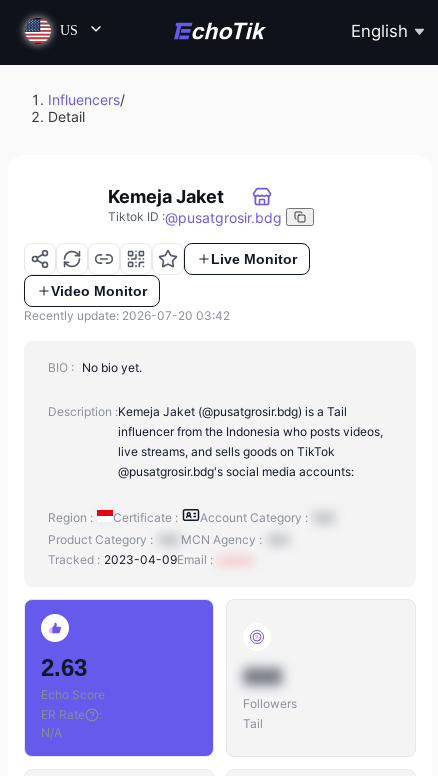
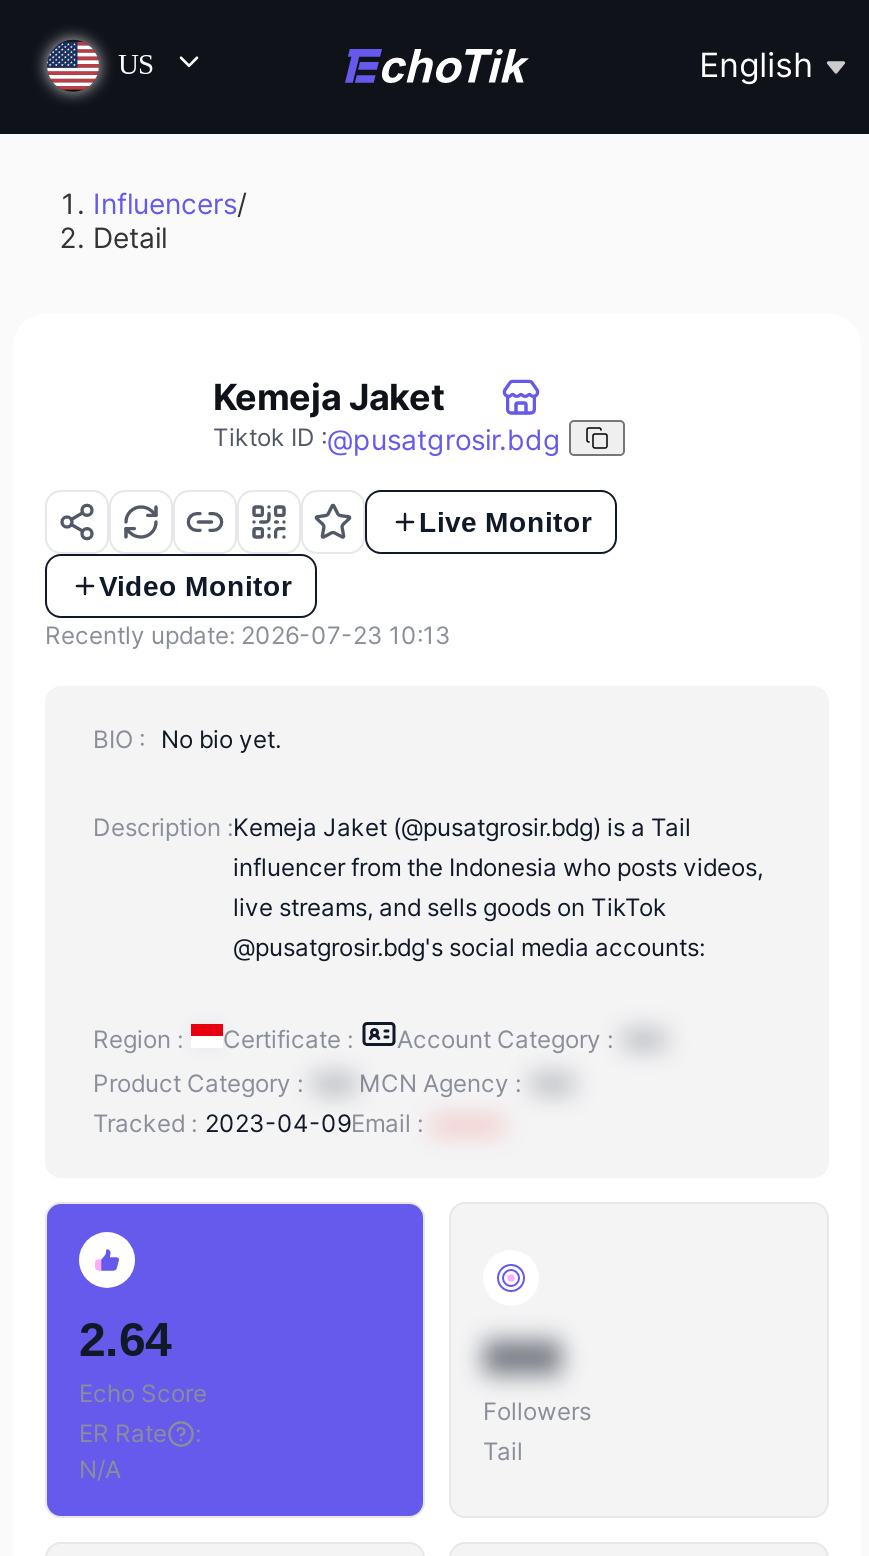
[24,308,230,323] Recently update: 2026-07-20 03:42 -> [45,621,451,651] Recently update: 2026-07-23 10:13
[41,654,87,681] 2.63 -> [79,1313,171,1367] 2.64

